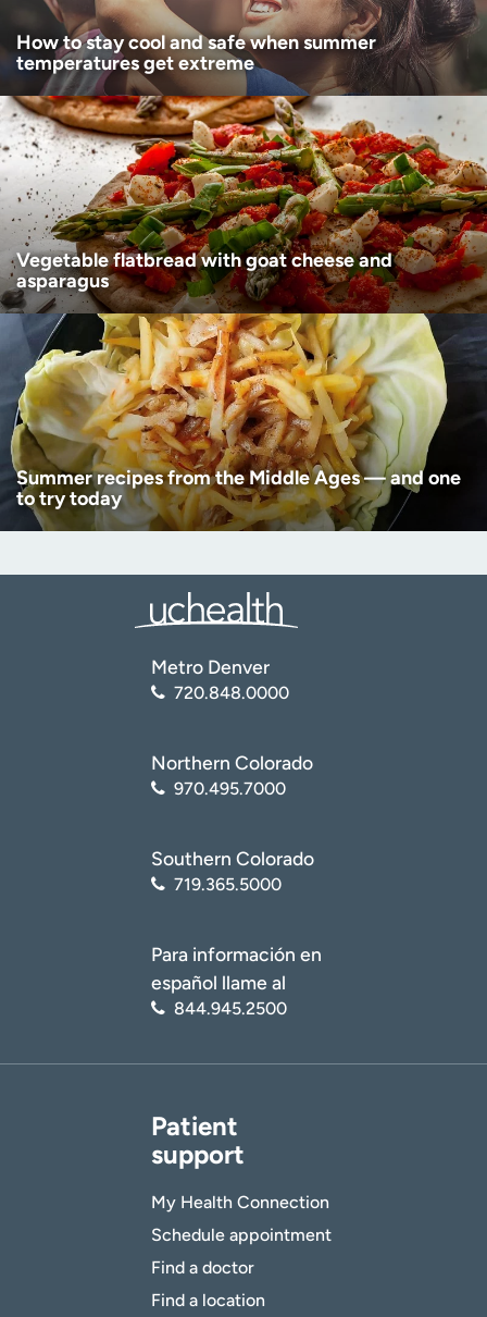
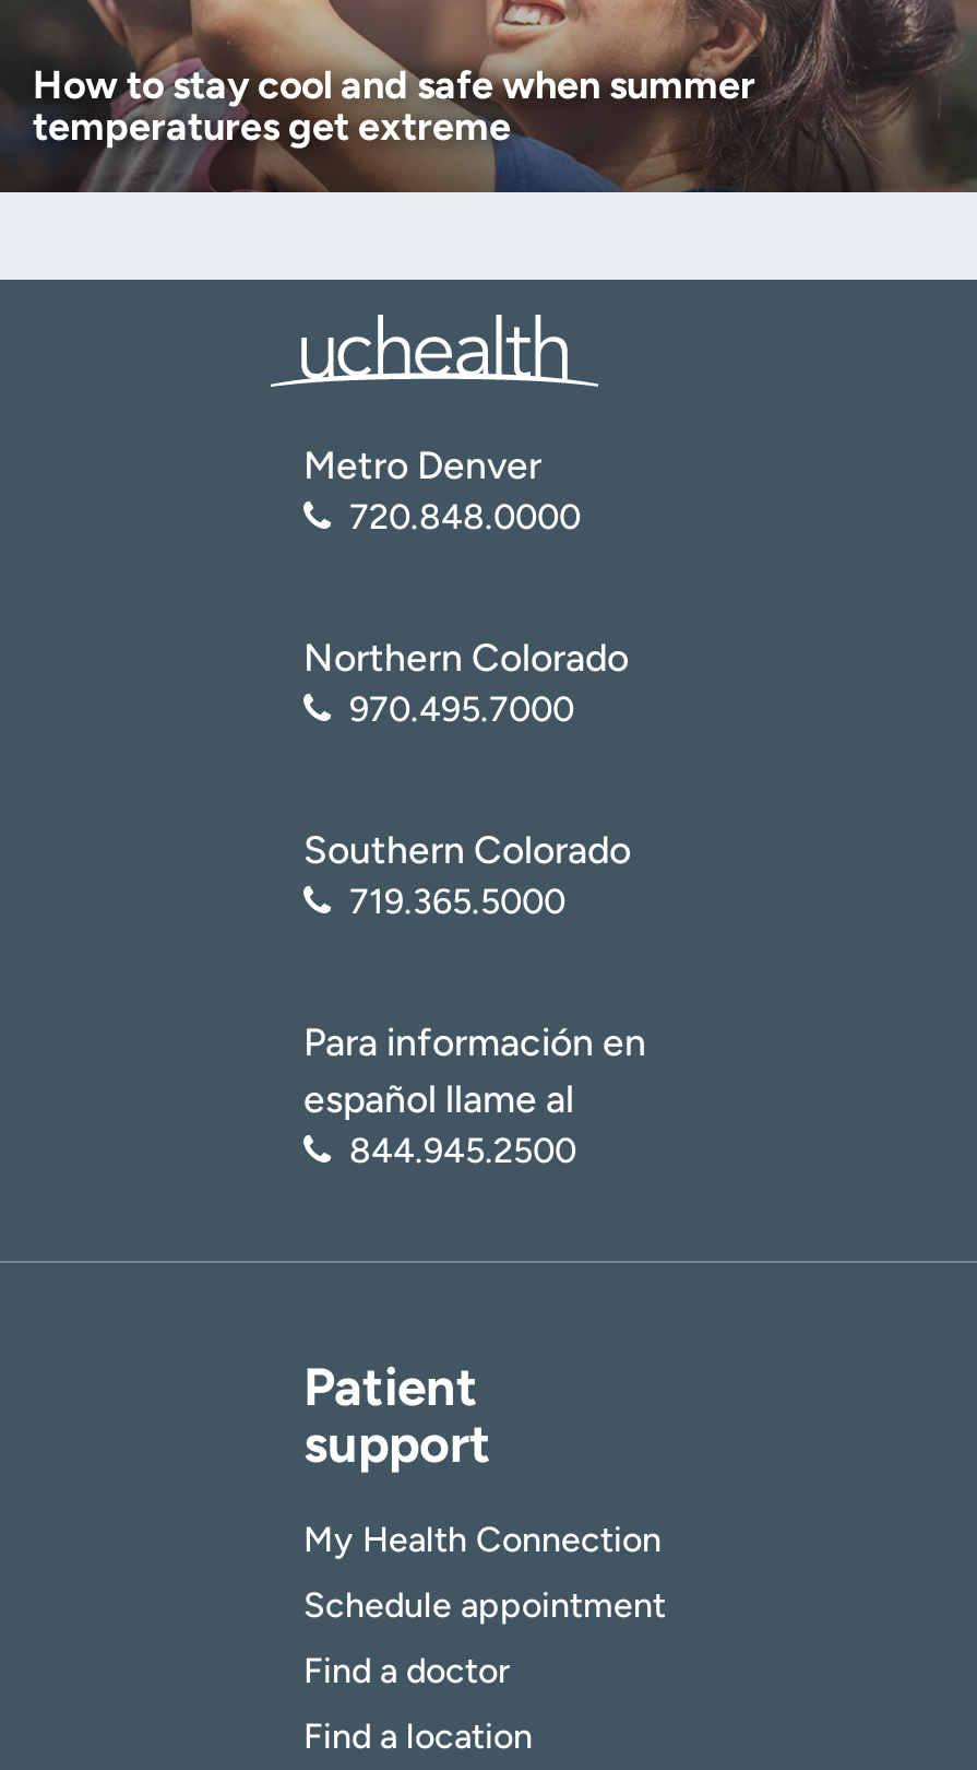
[3,95,484,531] [image] | Vegetable flatbread with goat cheese and | asparagus -> none
[16,466,461,510] Summer recipes from the Middle Ages — and one | to try today -> none

